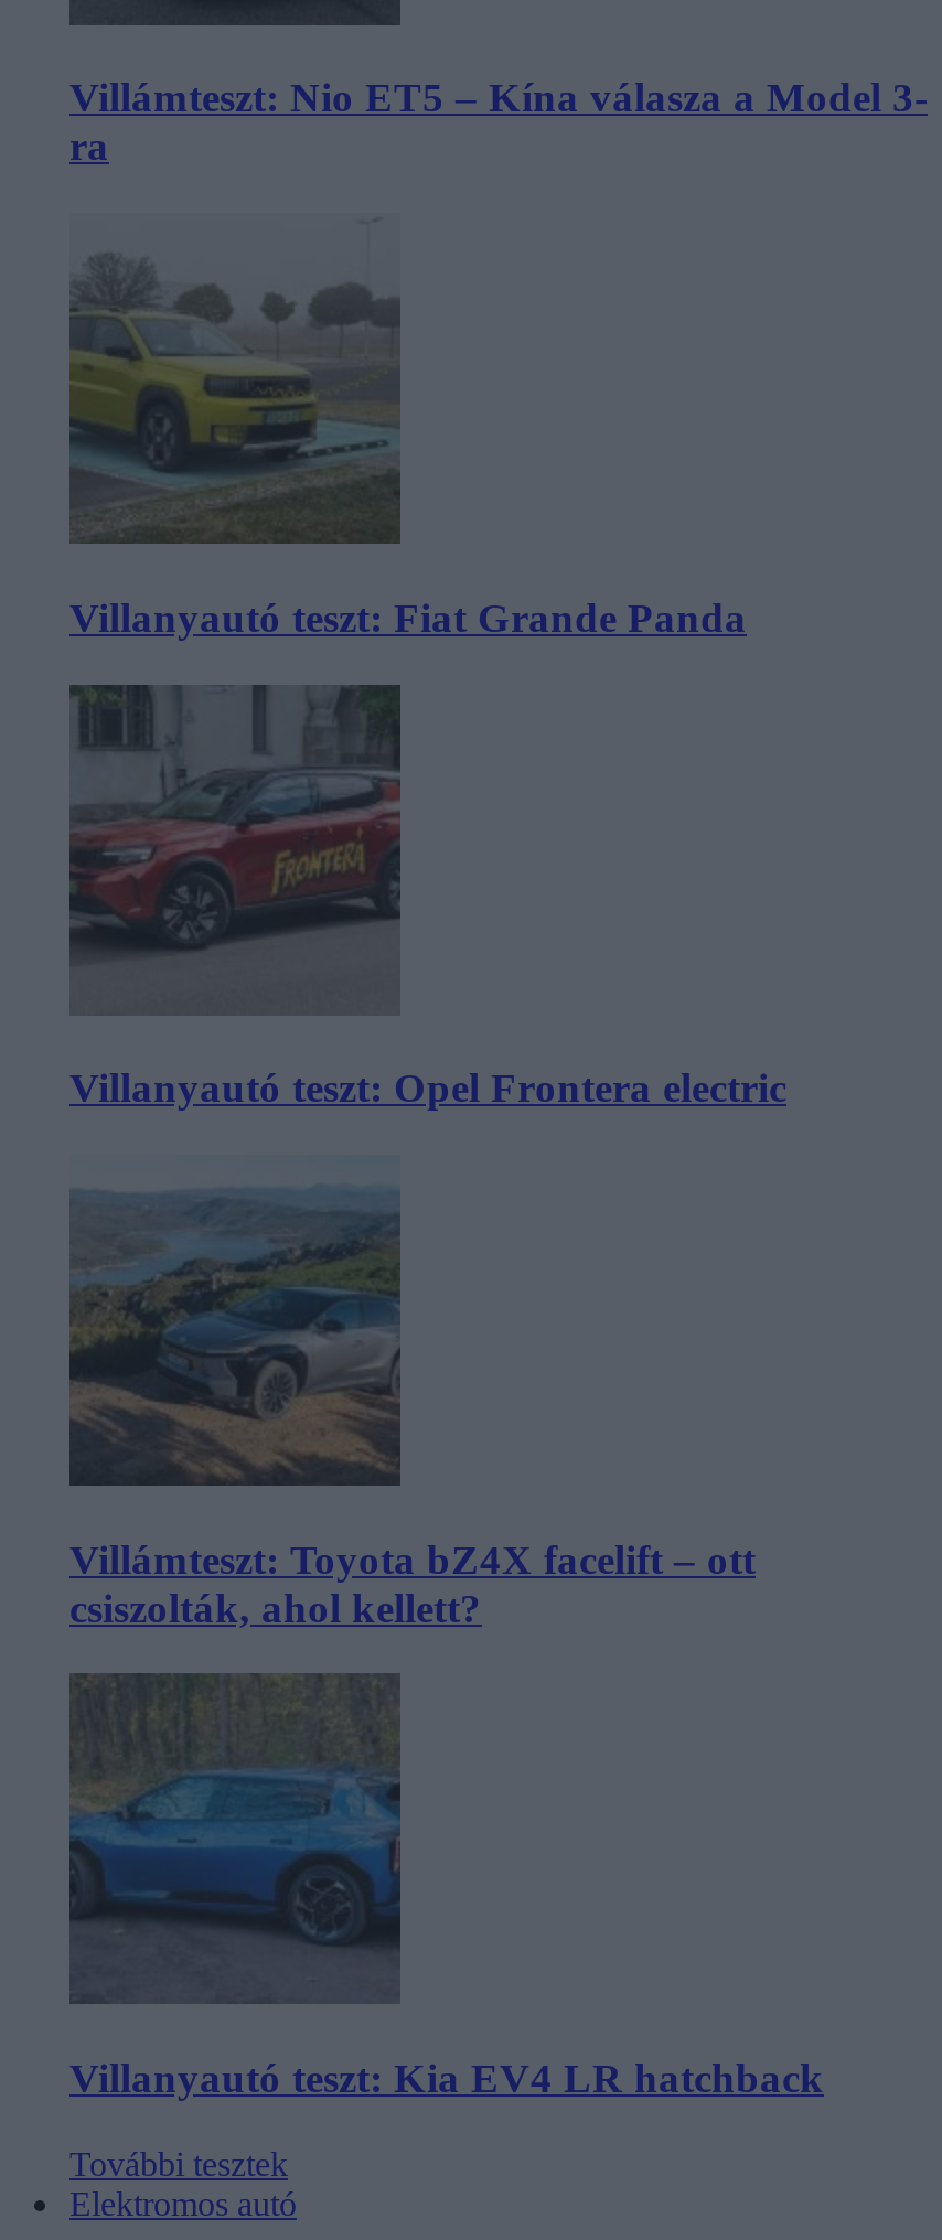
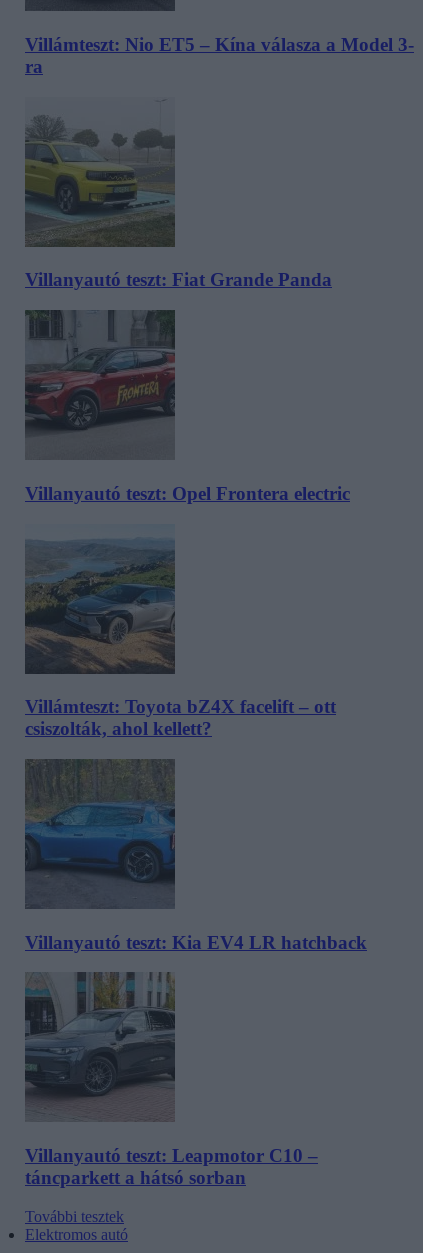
none -> [24,971,318,1188] [image] | Villanyautó teszt: Leapmotor C10 – | táncparkett a hátsó sorban

